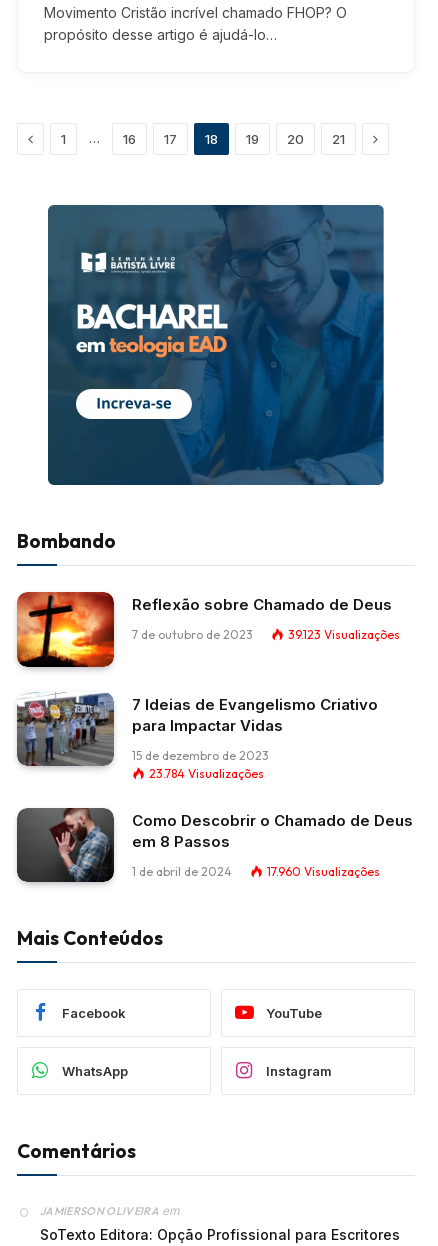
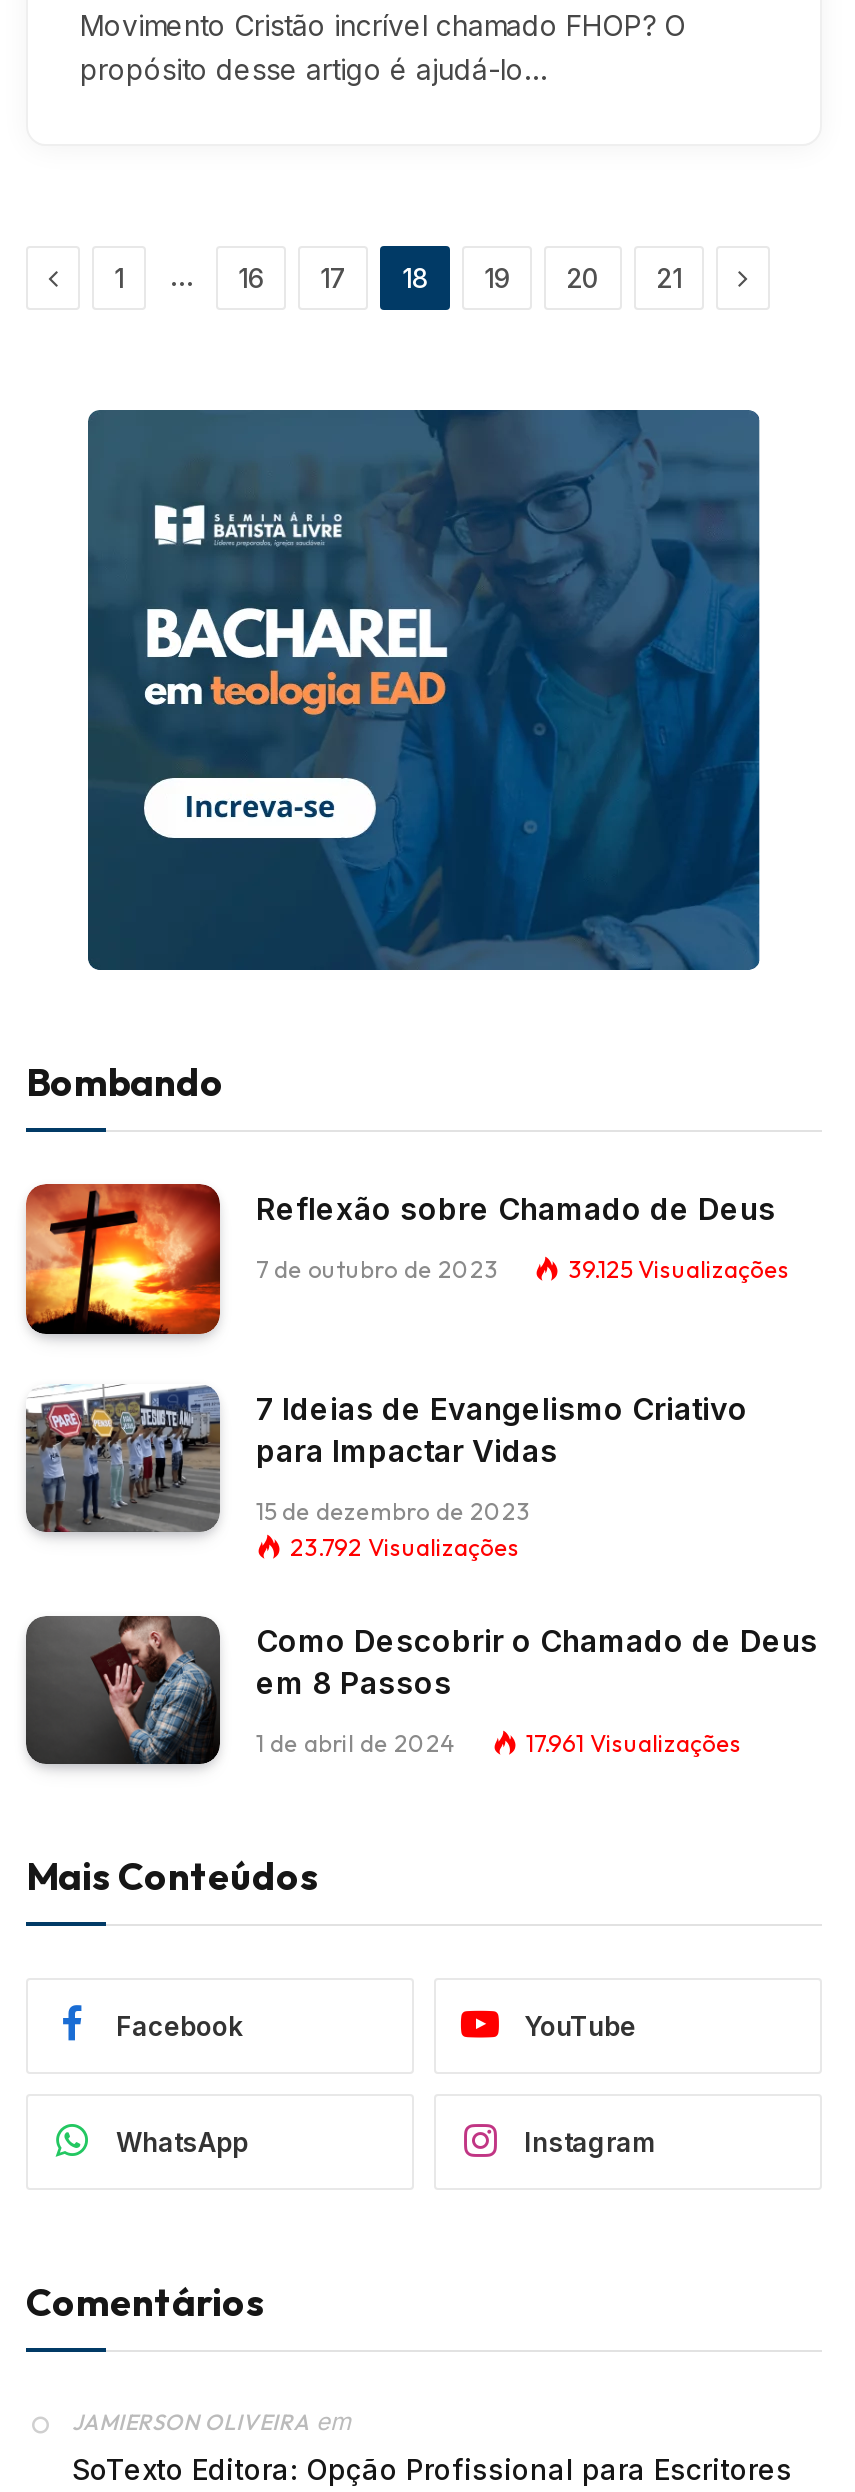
[288,627,400,642] 39.123 Visualizações -> [568,1254,790,1284] 39.125 Visualizações
[149,766,264,781] 23.784 Visualizações -> [290,1531,520,1561] 23.792 Visualizações
[267,864,380,879] 17.960 Visualizações -> [526,1727,742,1757] 17.961 Visualizações

